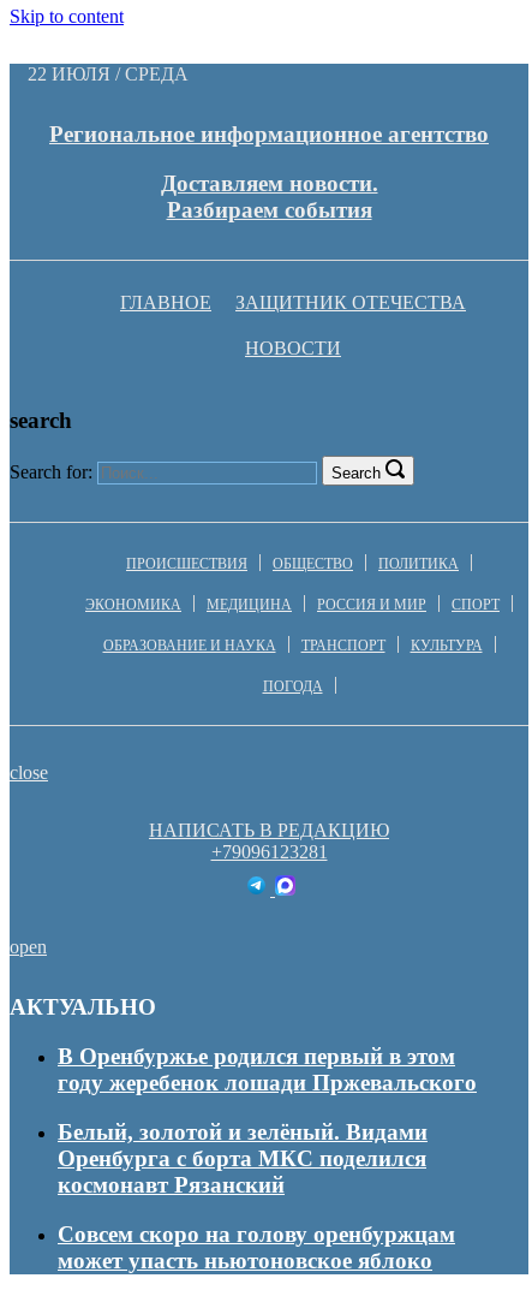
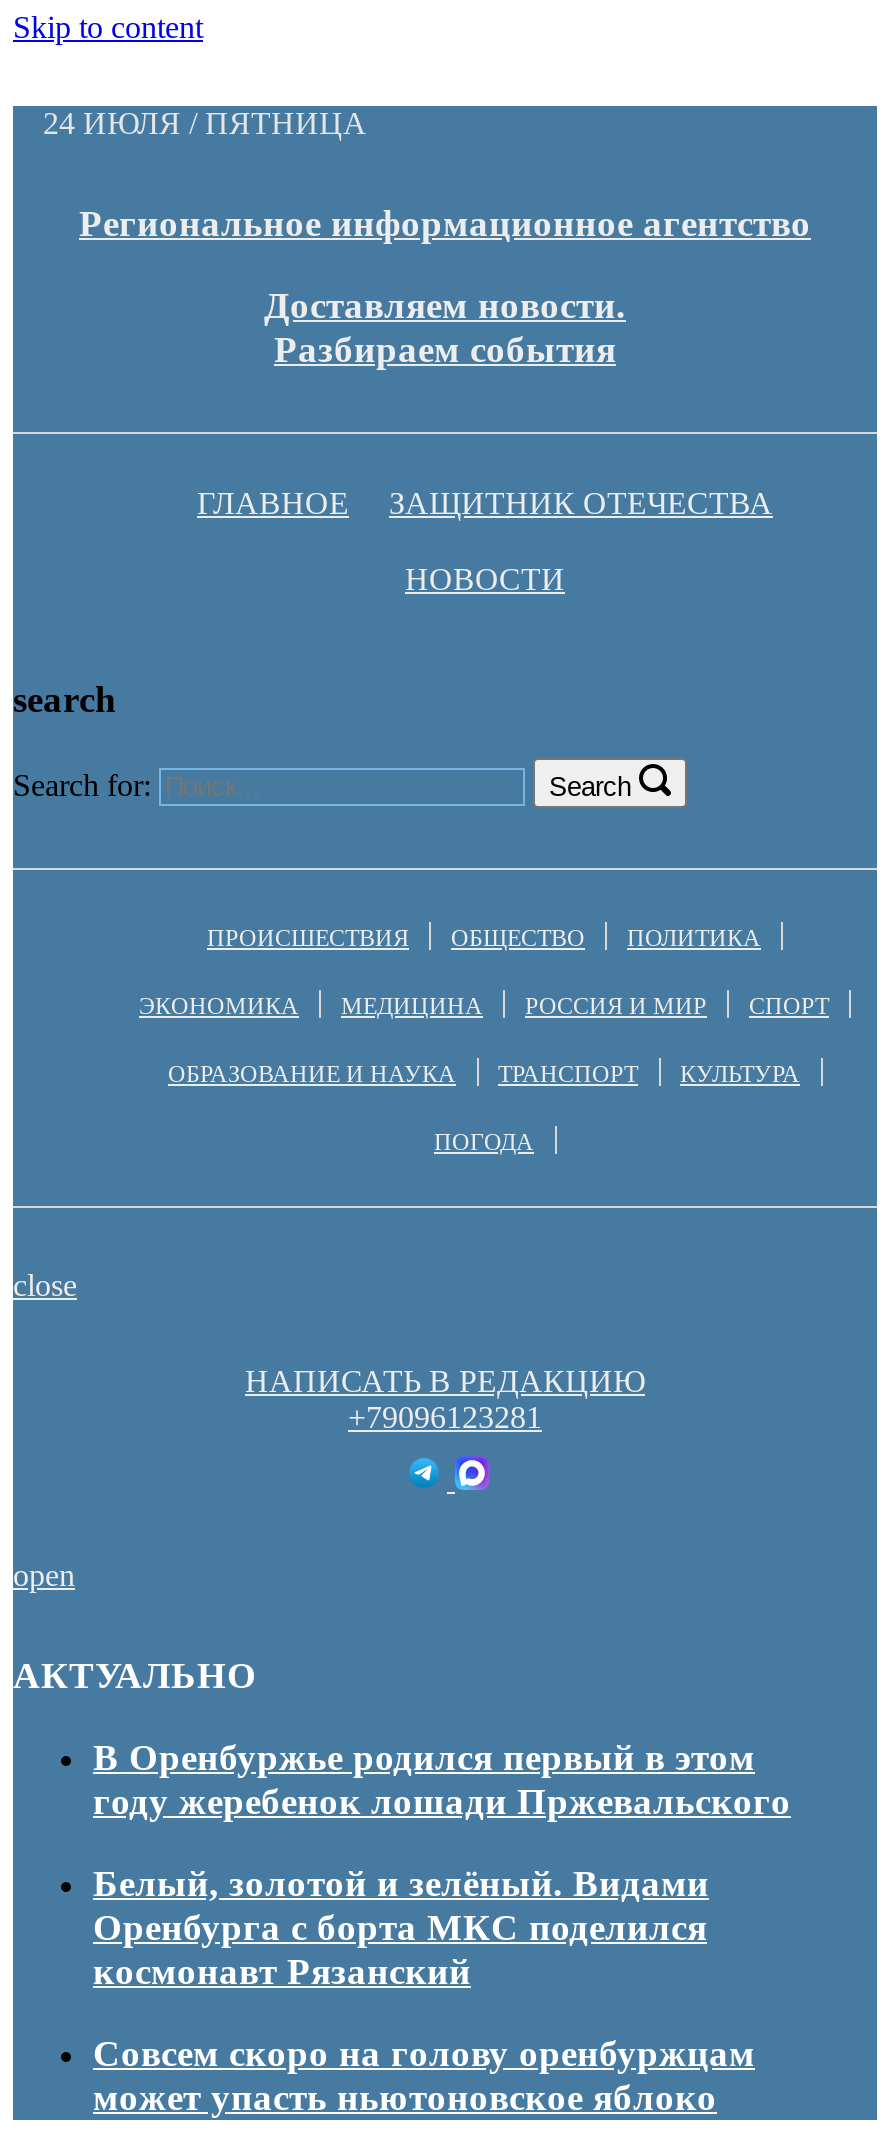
[28,64,189,84] 22 ИЮЛЯ / СРЕДА -> [43,106,367,140] 24 ИЮЛЯ / ПЯТНИЦА

